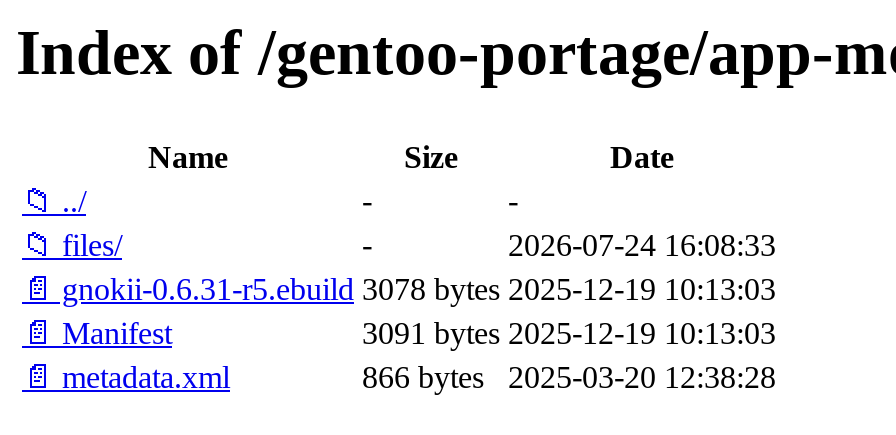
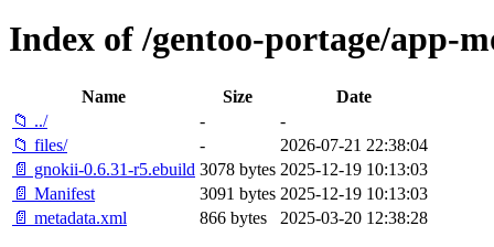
[508,228,776,262] 2026-07-24 16:08:33 -> [280,136,428,154] 2026-07-21 22:38:04

